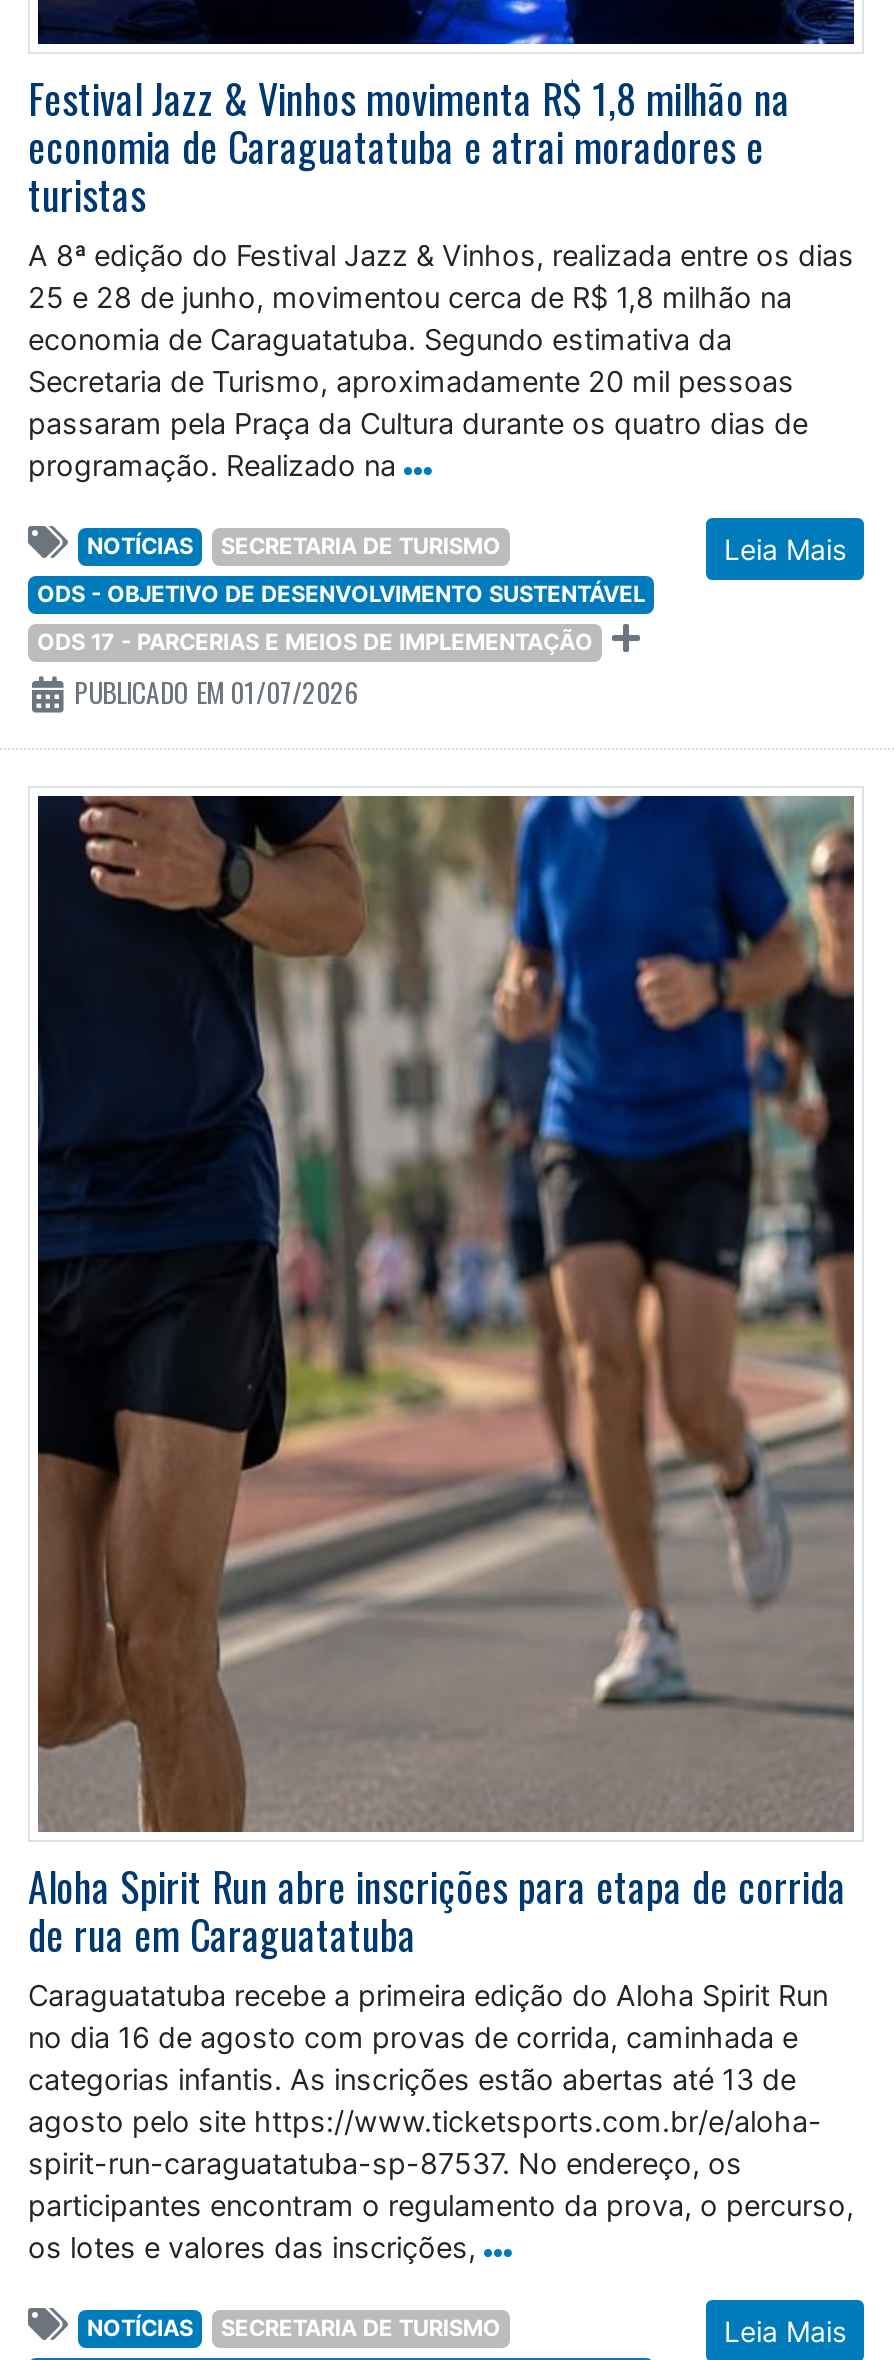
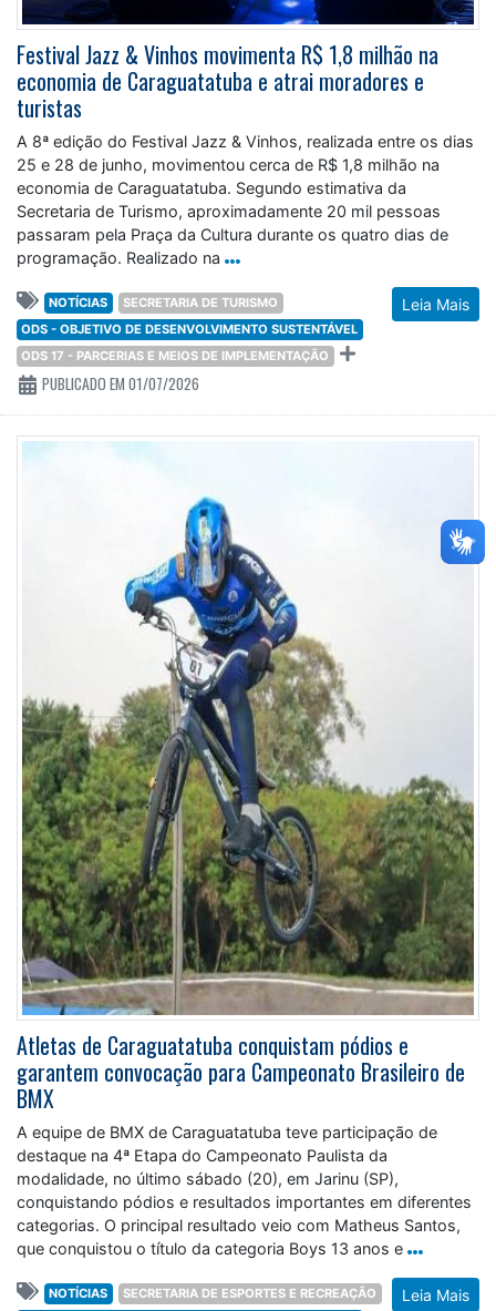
[28,794,874,2265] [image] | Aloha Spirit Run abre inscrições para etapa de corrida | de rua em Caraguatatuba | Caraguatatuba recebe a primeira edição do Aloha Spirit Run | no dia 16 de agosto com provas de corrida, caminhada e | categorias infantis. As inscrições estão abertas até 13 de | agosto pelo site https://www.ticketsports.com.br/e/aloha- | spirit-run-caraguatatuba-sp-87537. No endereço, os | participantes encontram o regulamento da prova, o percurso, | os lotes e valores das inscrições, -> [17,444,486,1258] [image] | Atletas de Caraguatatuba conquistam pódios e | garantem convocação para Campeonato Brasileiro de | BMX | A equipe de BMX de Caraguatatuba teve participação de | destaque na 4ª Etapa do Campeonato Paulista da | modalidade, no último sábado (20), em Jarinu (SP), | conquistando pódios e resultados importantes em diferentes | categorias. O principal resultado veio com Matheus Santos, | que conquistou o título da categoria Boys 13 anos e
[221,2315,501,2343] SECRETARIA DE TURISMO -> [123,1286,377,1301] SECRETARIA DE ESPORTES E RECREAÇÃO

